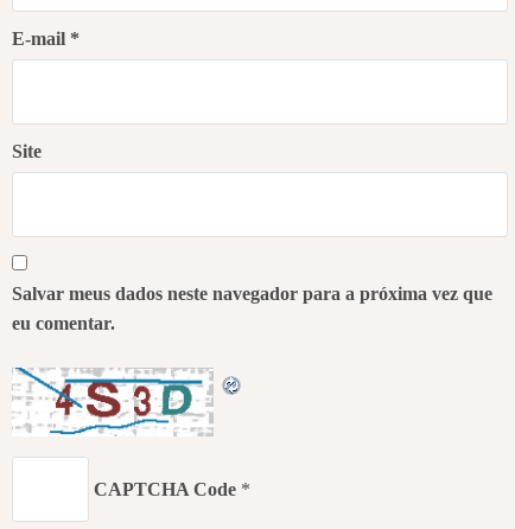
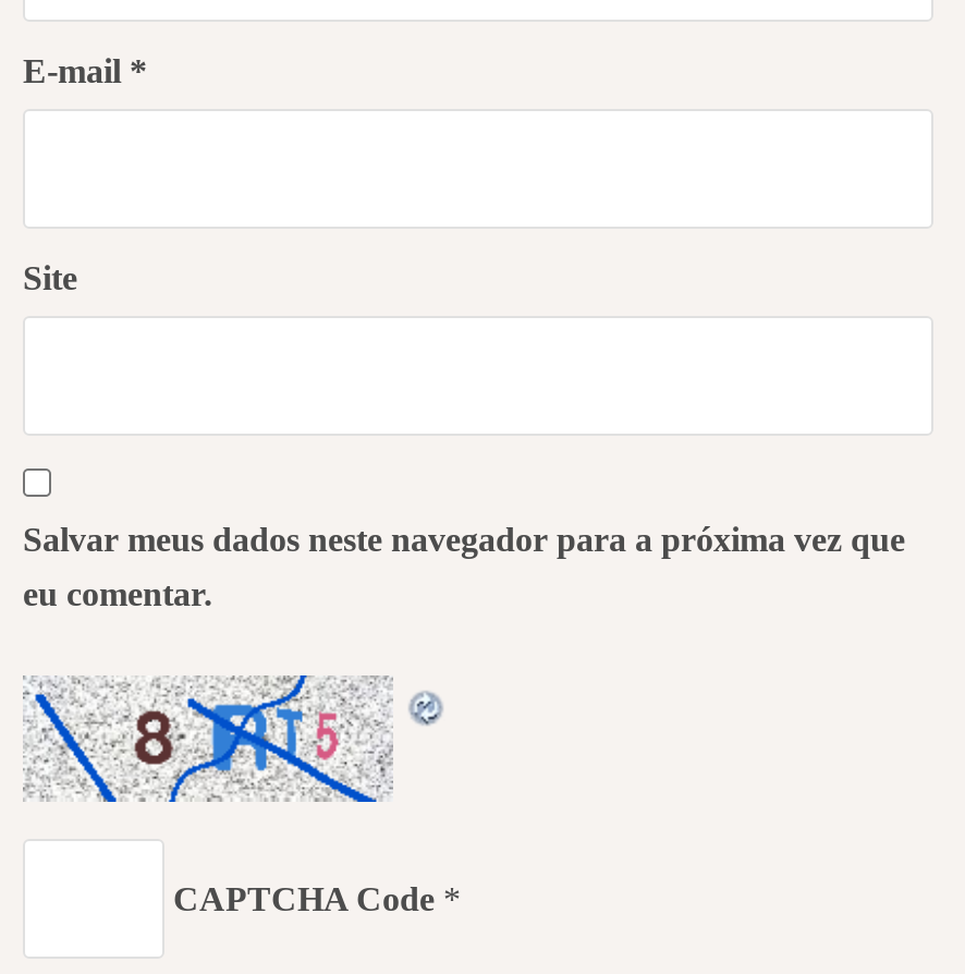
[12,367,214,436] [image] -> [21,673,393,804] [image]

